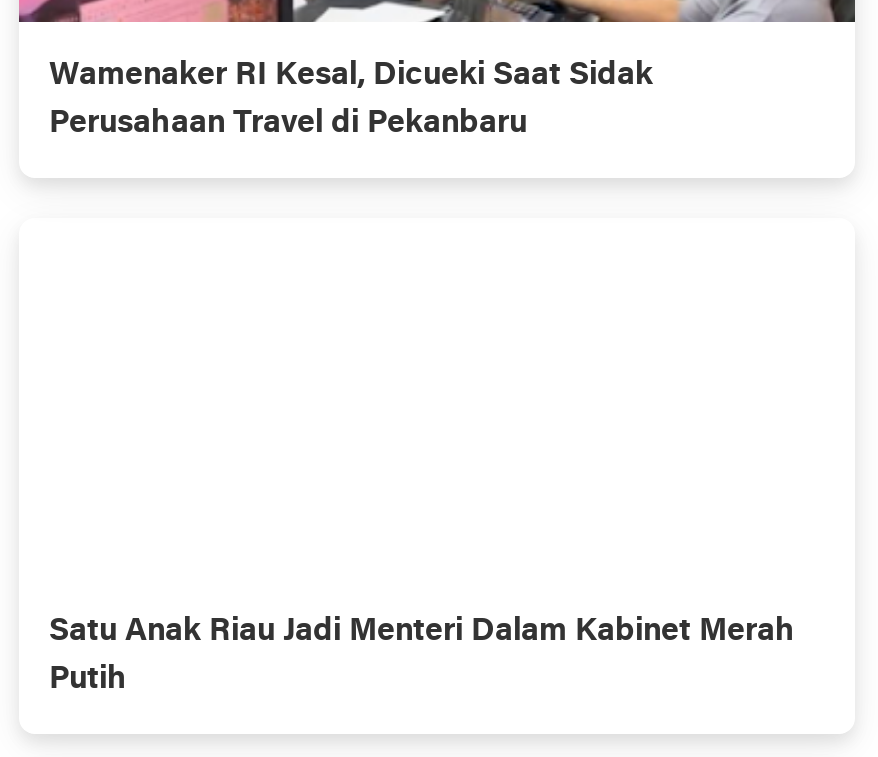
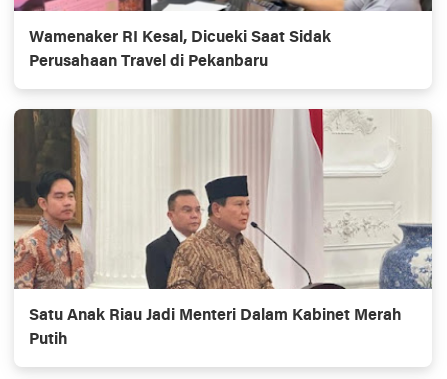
none -> [13,108,433,290] [image]

